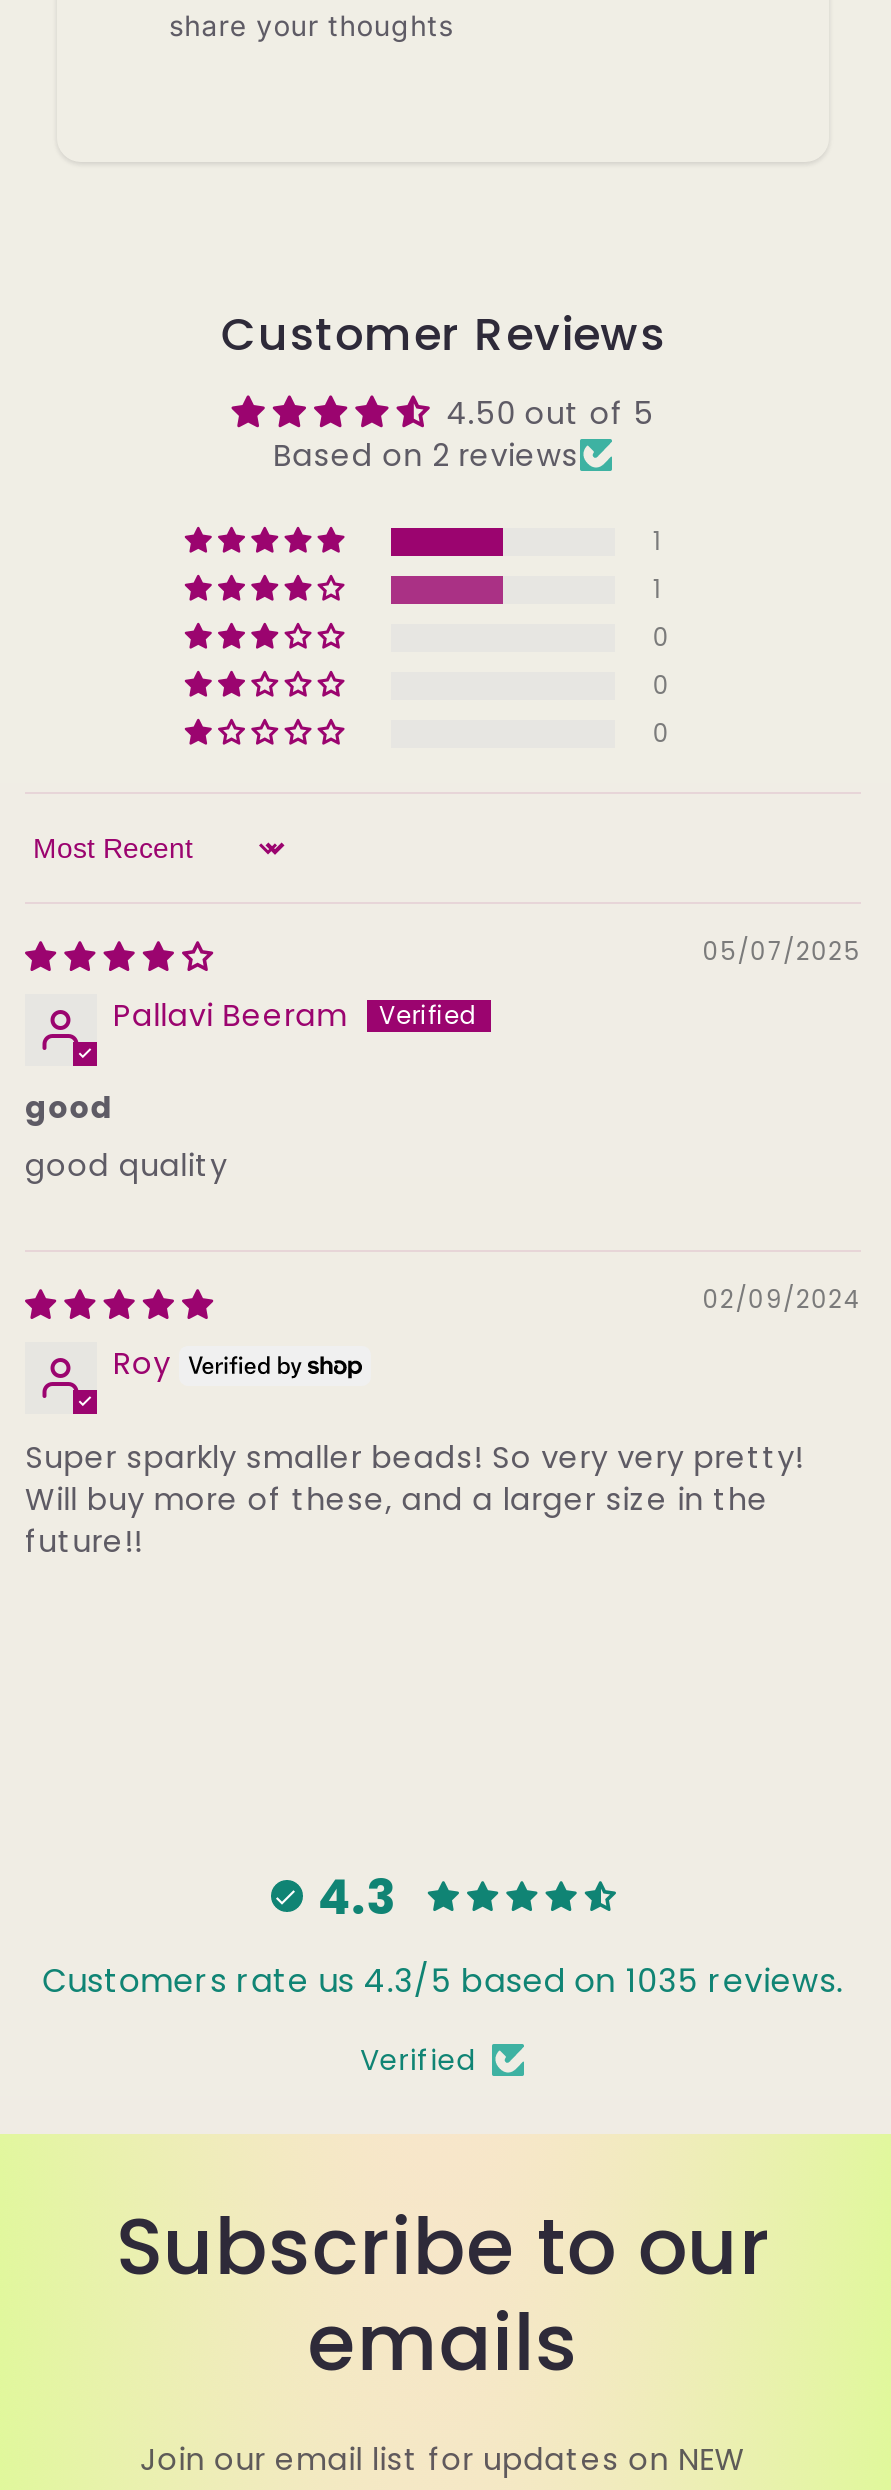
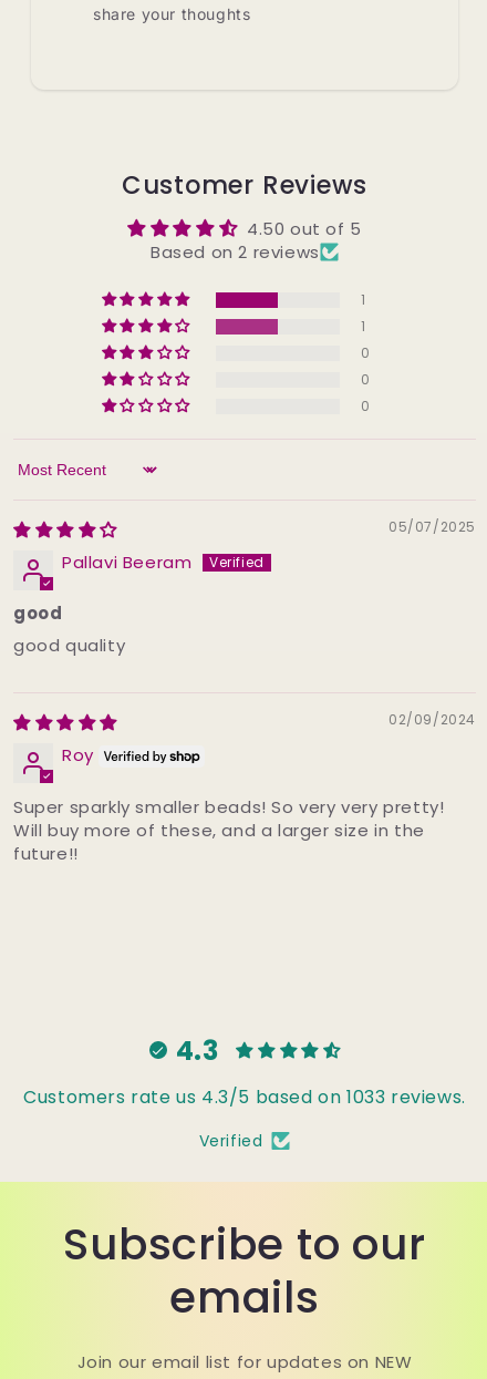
[42,1958,844,2004] Customers rate us 4.3/5 based on 1035 reviews. -> [23,1084,466,1110] Customers rate us 4.3/5 based on 1033 reviews.

